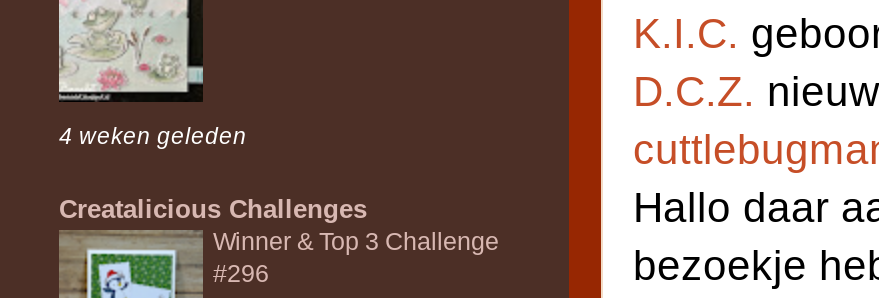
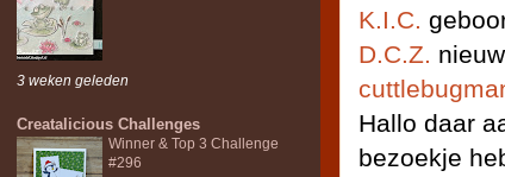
[59,121,247,147] 4 weken geleden -> [17,72,129,88] 3 weken geleden

